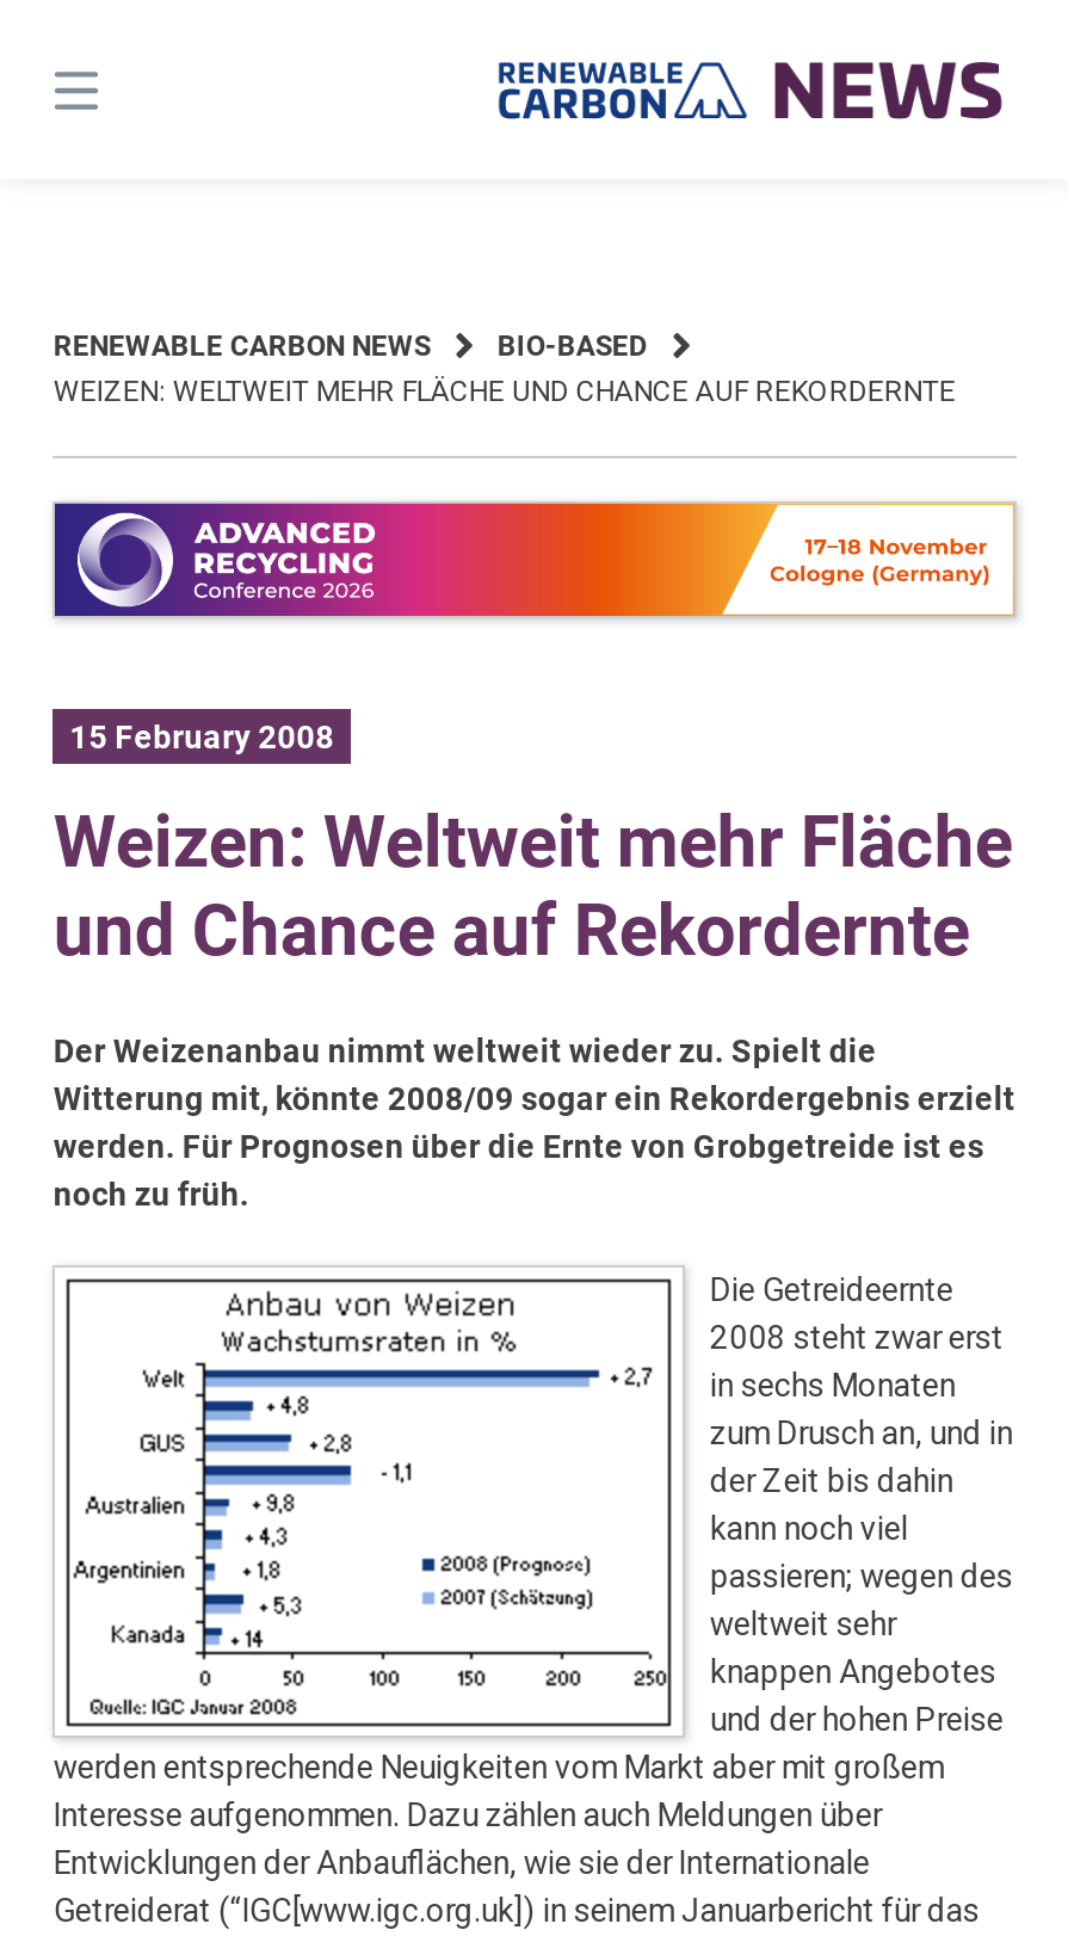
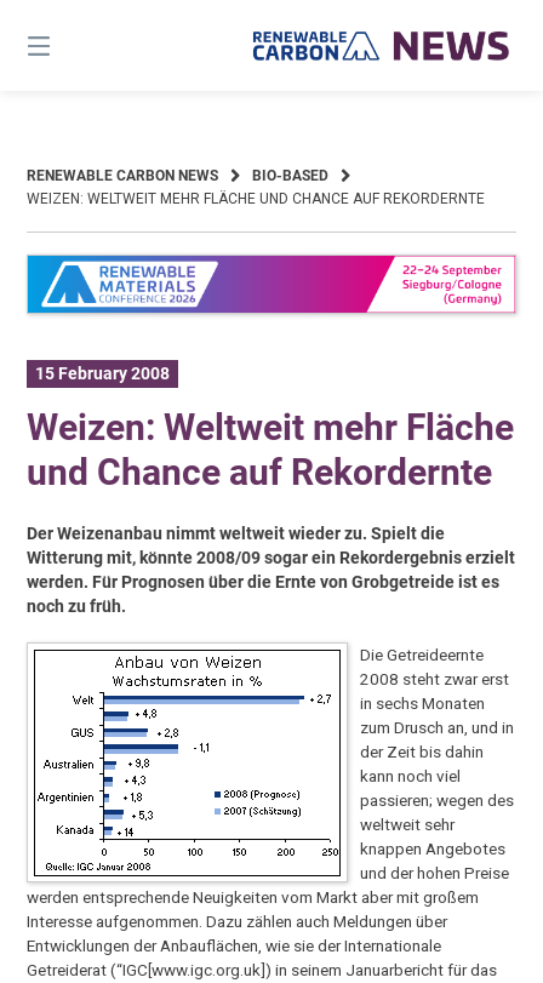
[53,501,1014,618] [image] -> [27,255,515,314] [image]

